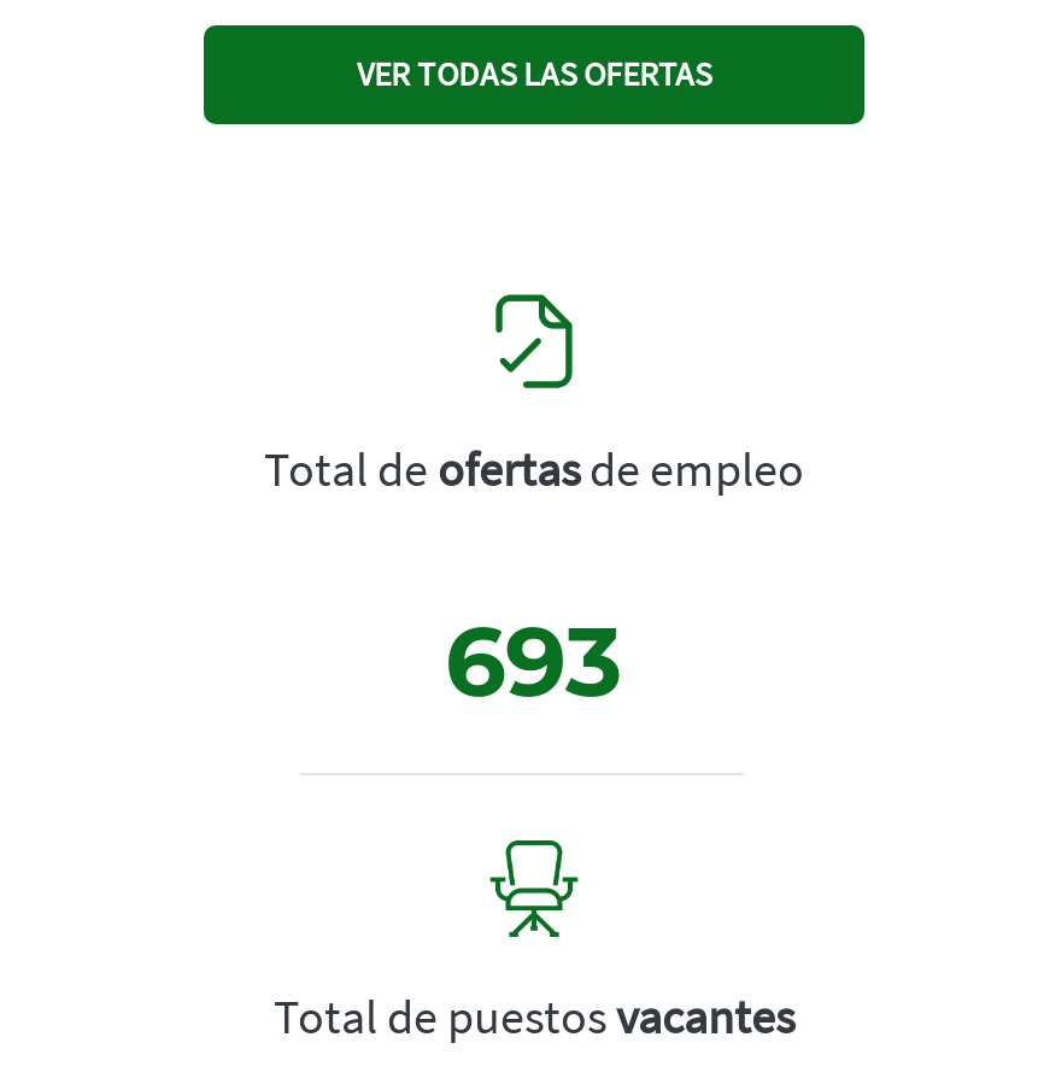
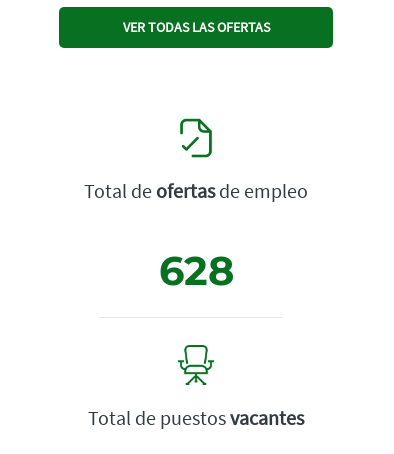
[445,601,623,719] 693 -> [158,246,233,295] 628

